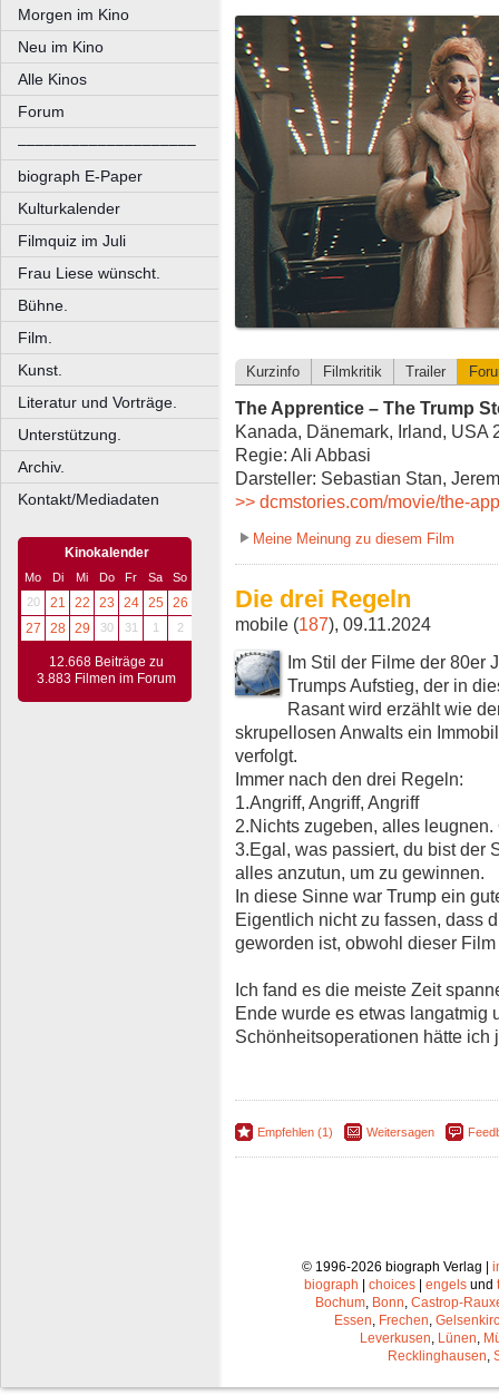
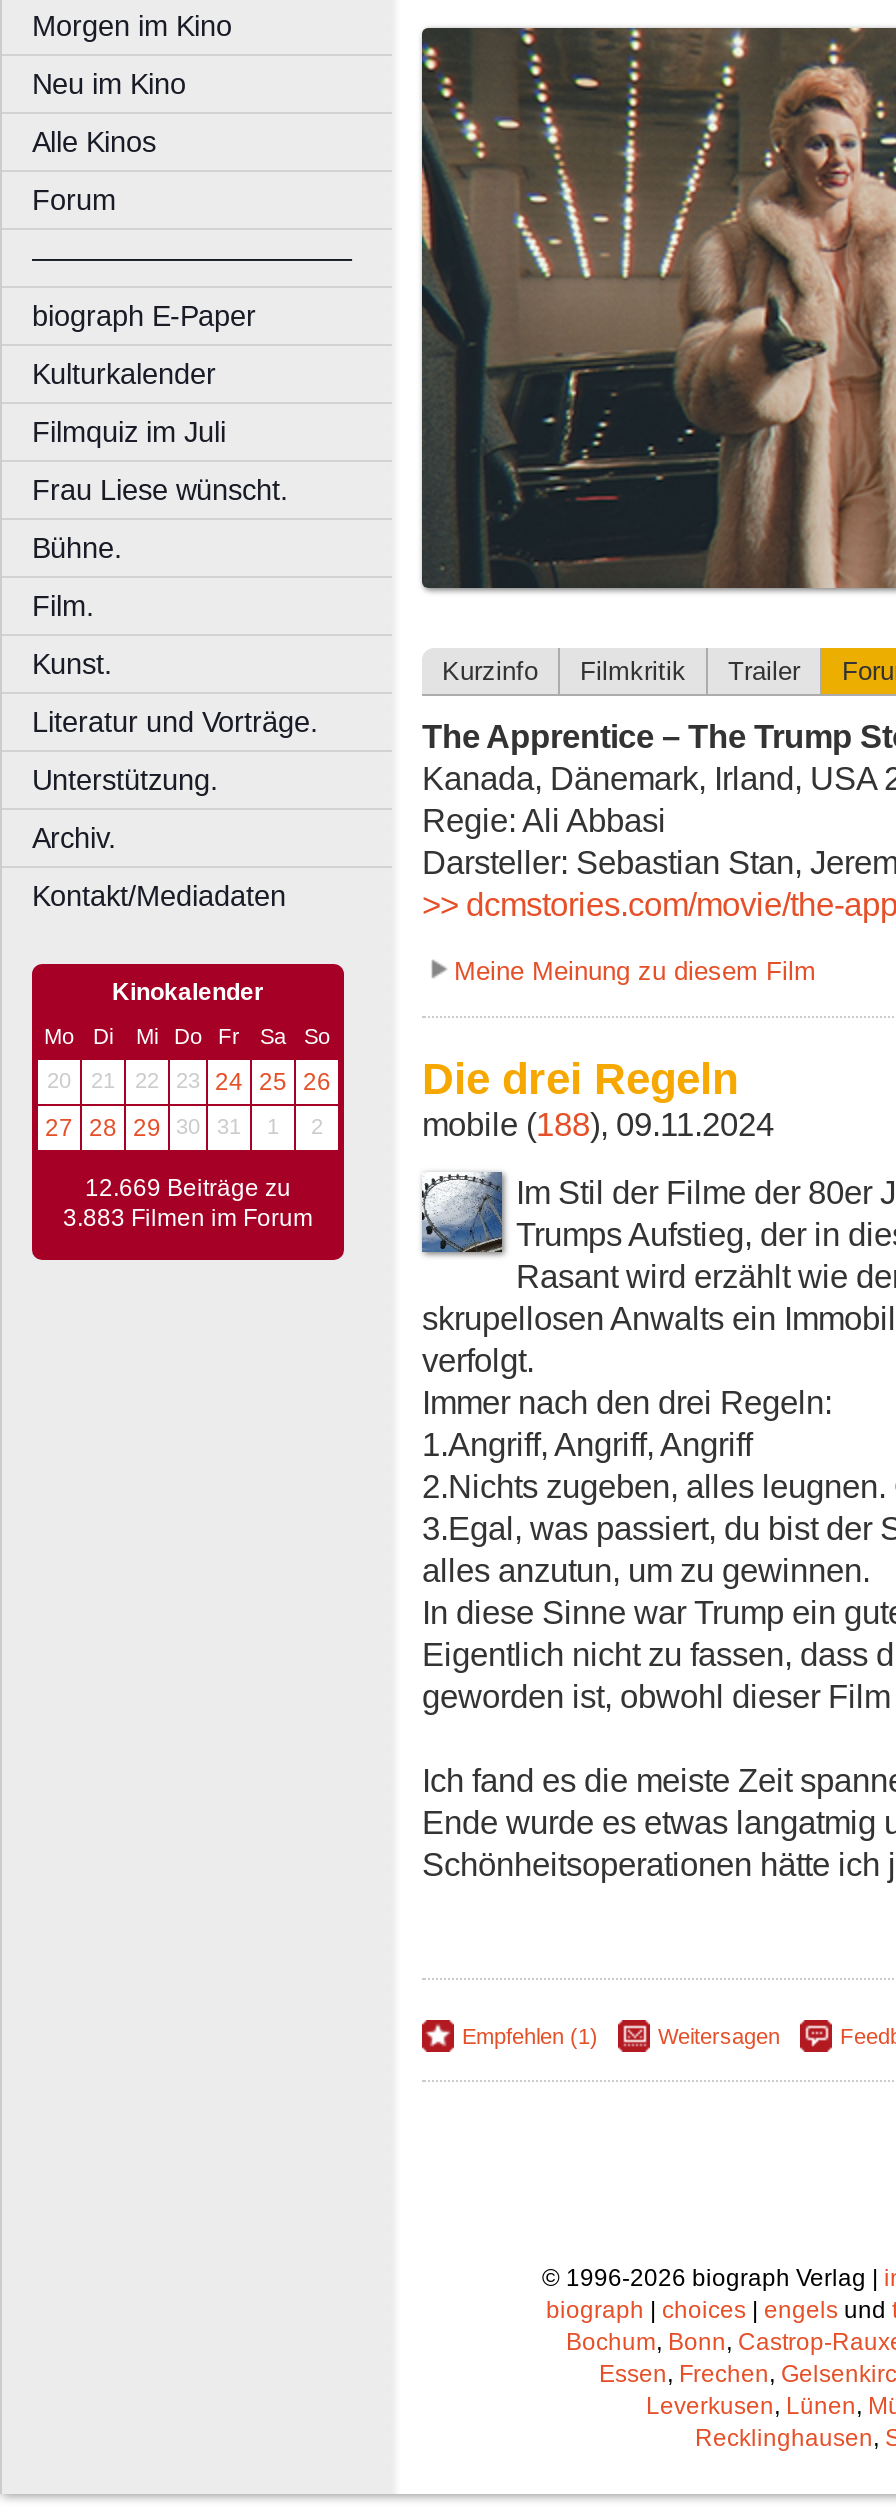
[235,614,431,634] mobile (187), 09.11.2024 -> [422,1105,774,1141] mobile (188), 09.11.2024
[49,654,164,670] 12.668 Beiträge zu -> [85,1174,291,1202] 12.669 Beiträge zu

